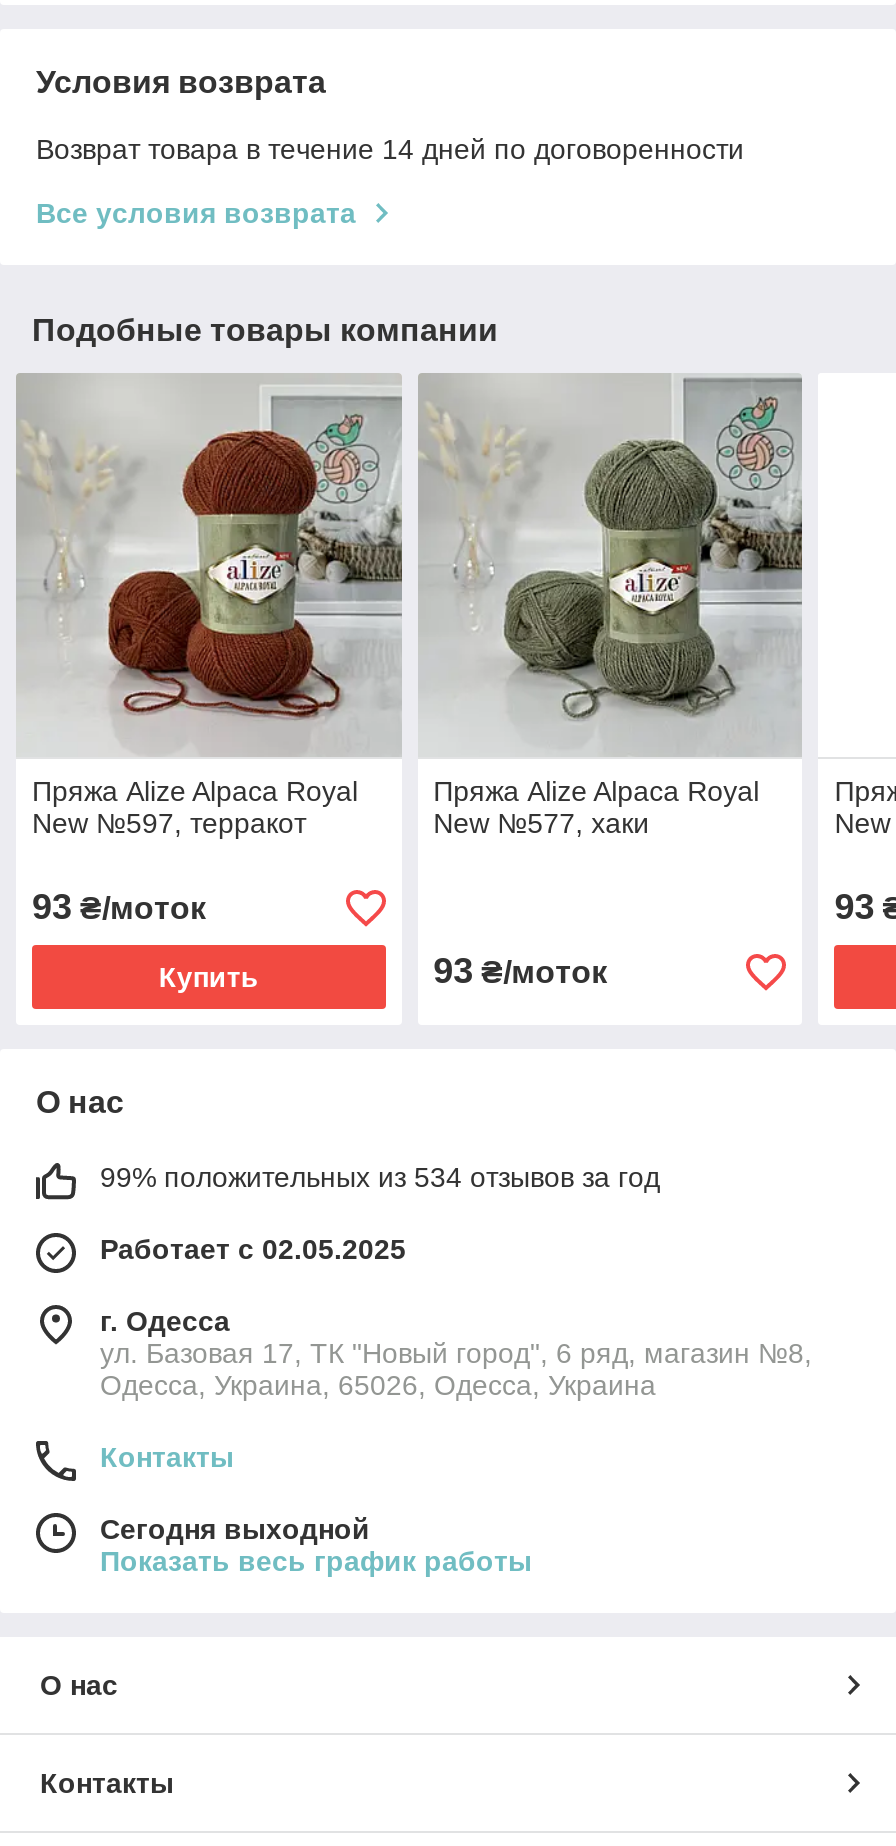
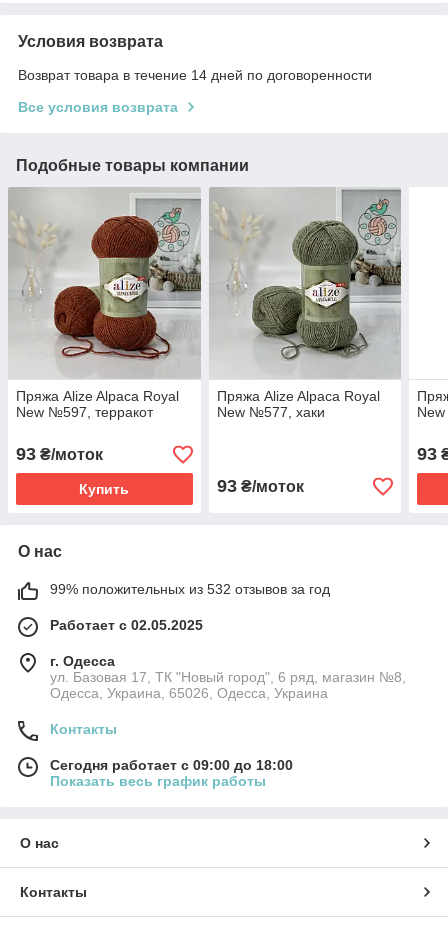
[100,1162,660,1194] 99% положительных из 534 отзывов за год -> [50,581,330,597] 99% положительных из 532 отзывов за год
[100,1514,370,1546] Сегодня выходной -> [50,757,293,773] Сегодня работает с 09:00 до 18:00

